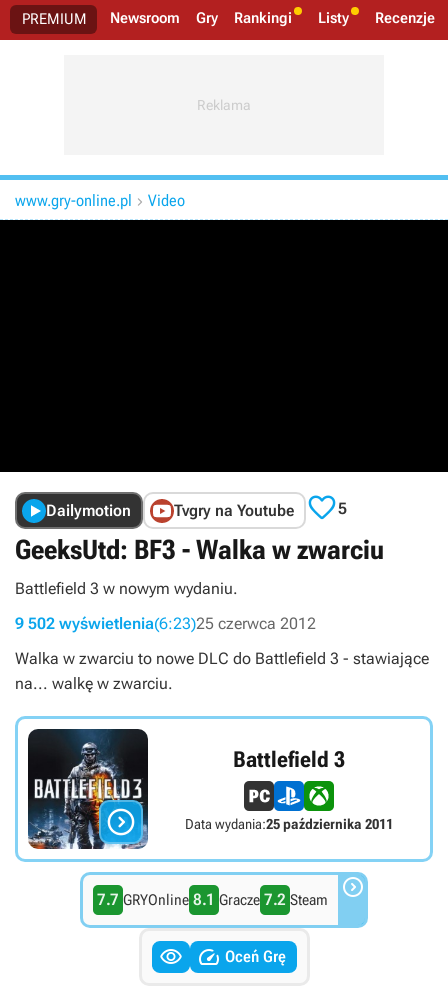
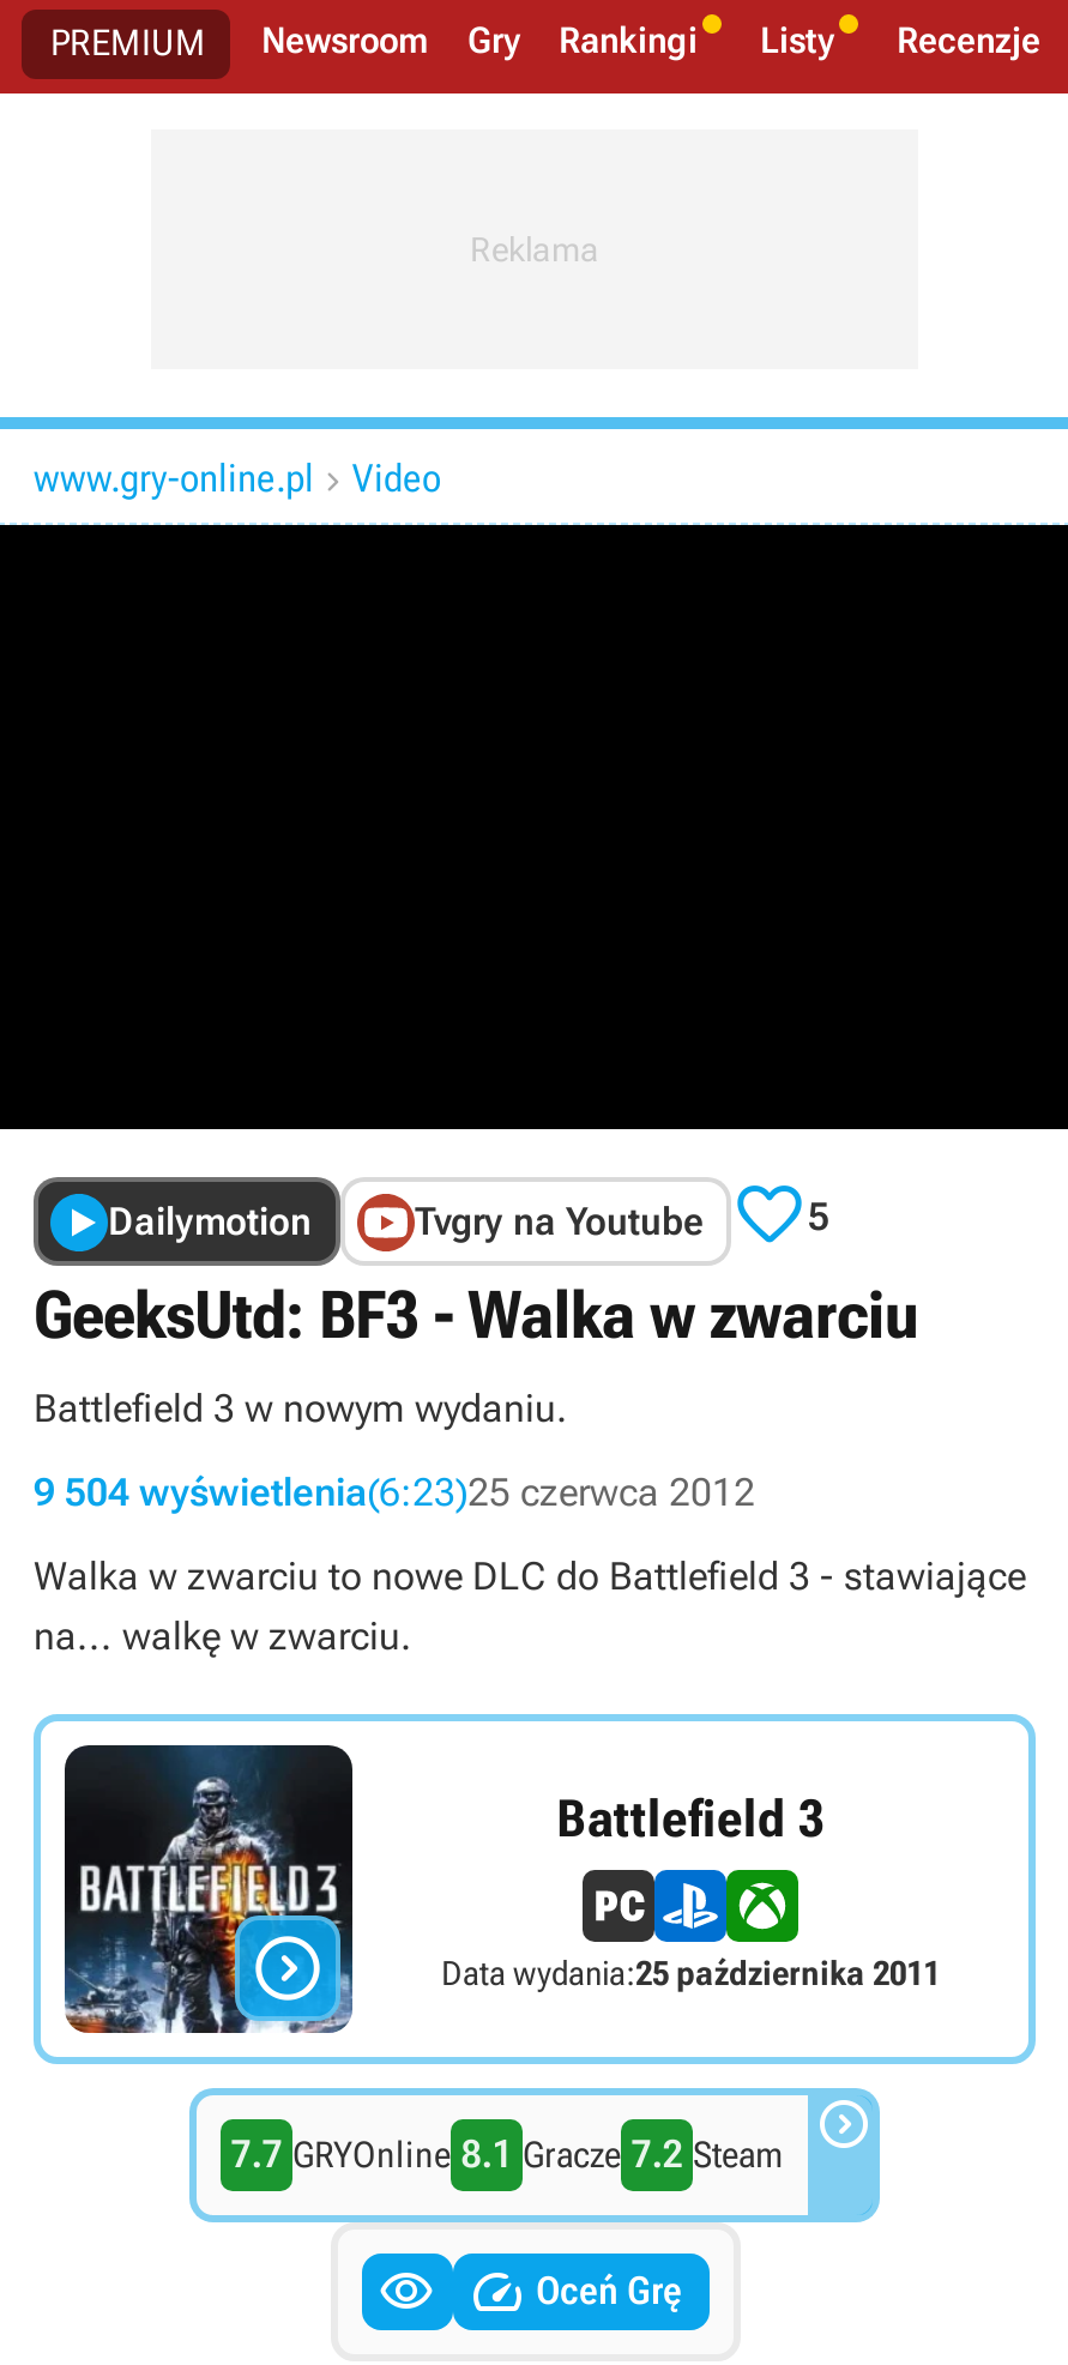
[15,614,316,633] 9 502 wyświetlenia(6:23)25 czerwca 2012 -> [34,1470,755,1515] 9 504 wyświetlenia(6:23)25 czerwca 2012

